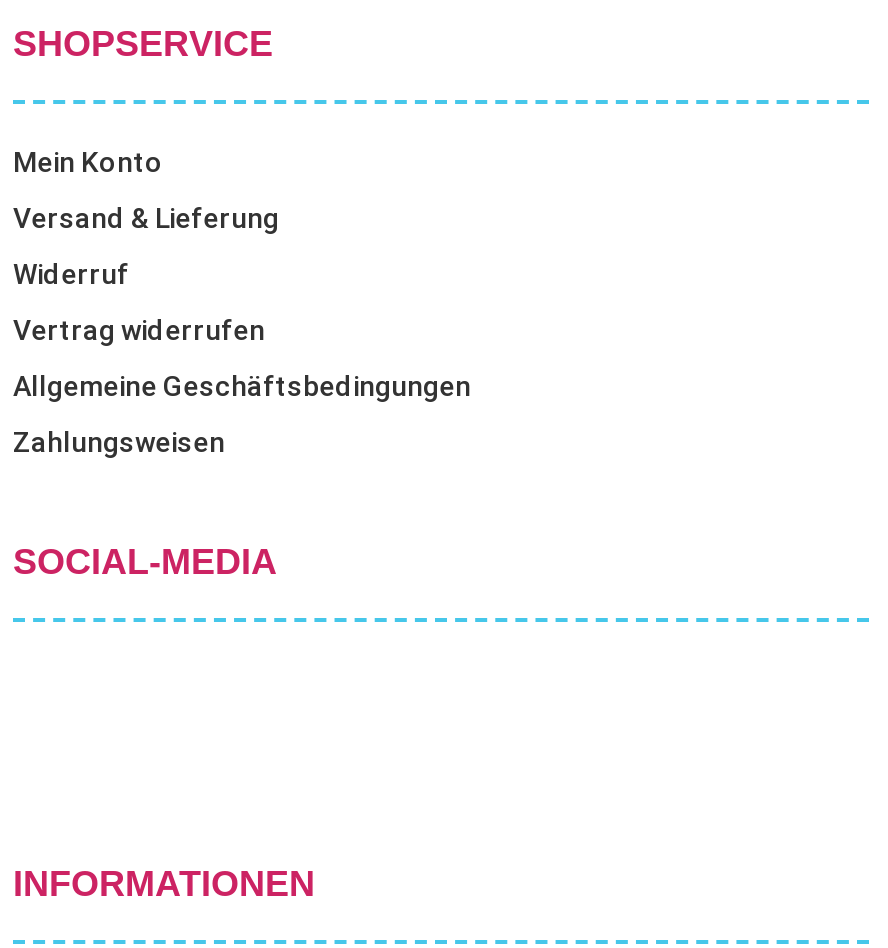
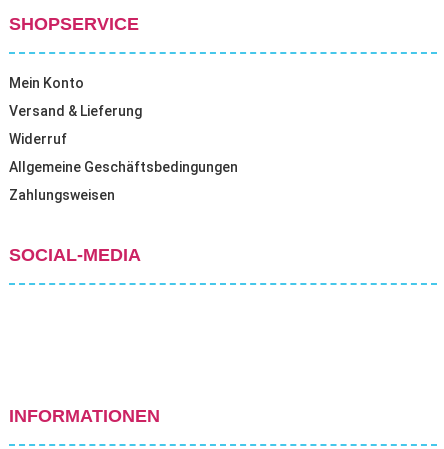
[13,313,265,345] Vertrag widerrufen -> none

